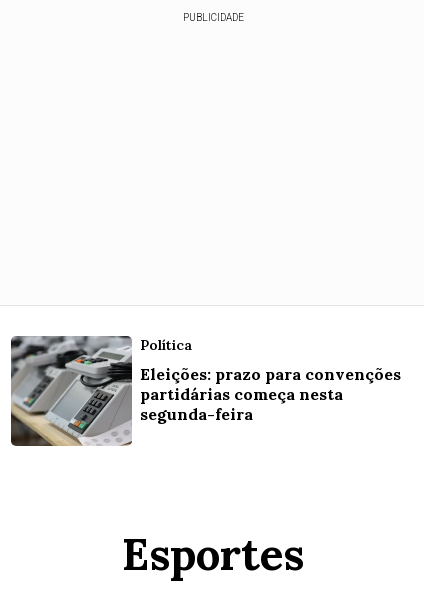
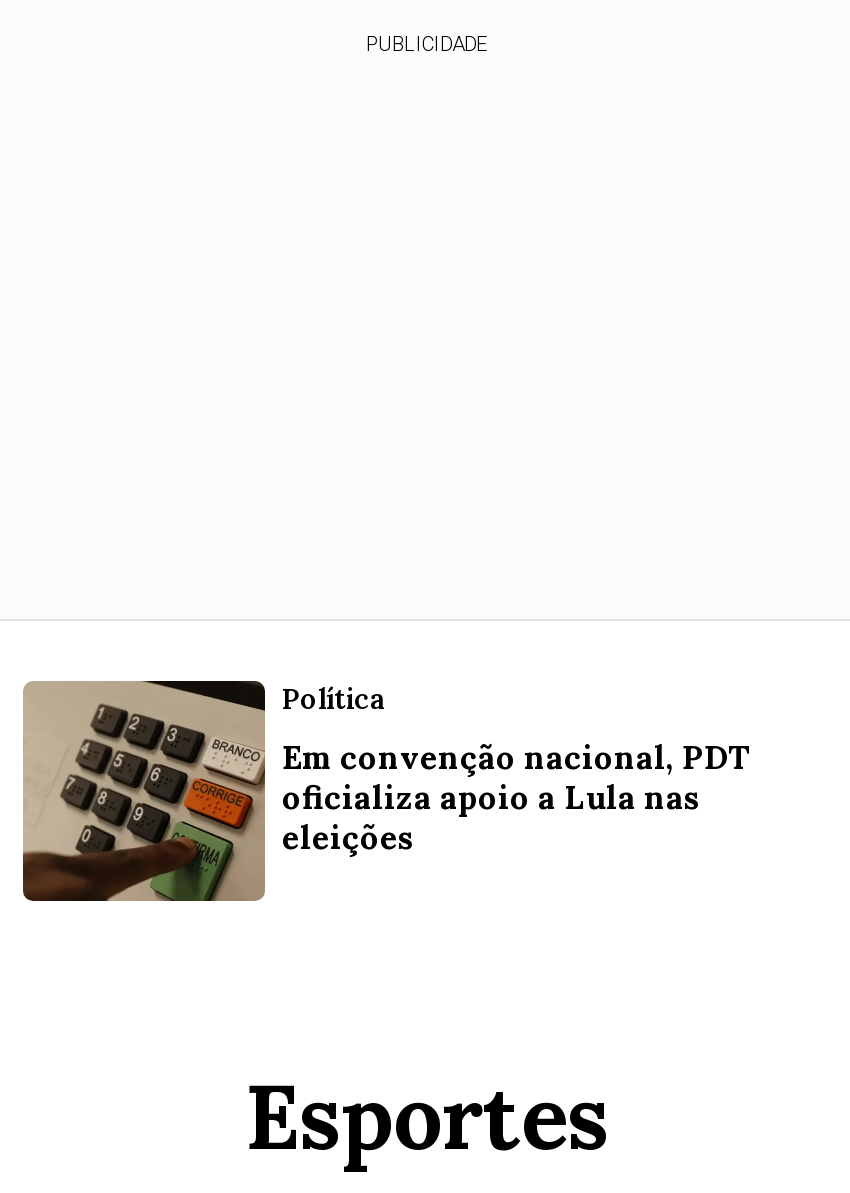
[10,335,401,446] [image] | Eleições: prazo para convenções | partidárias começa nesta | segunda-feira -> [23,679,752,903] [image] | Em convenção nacional, PDT | oficializa apoio a Lula nas | eleições

